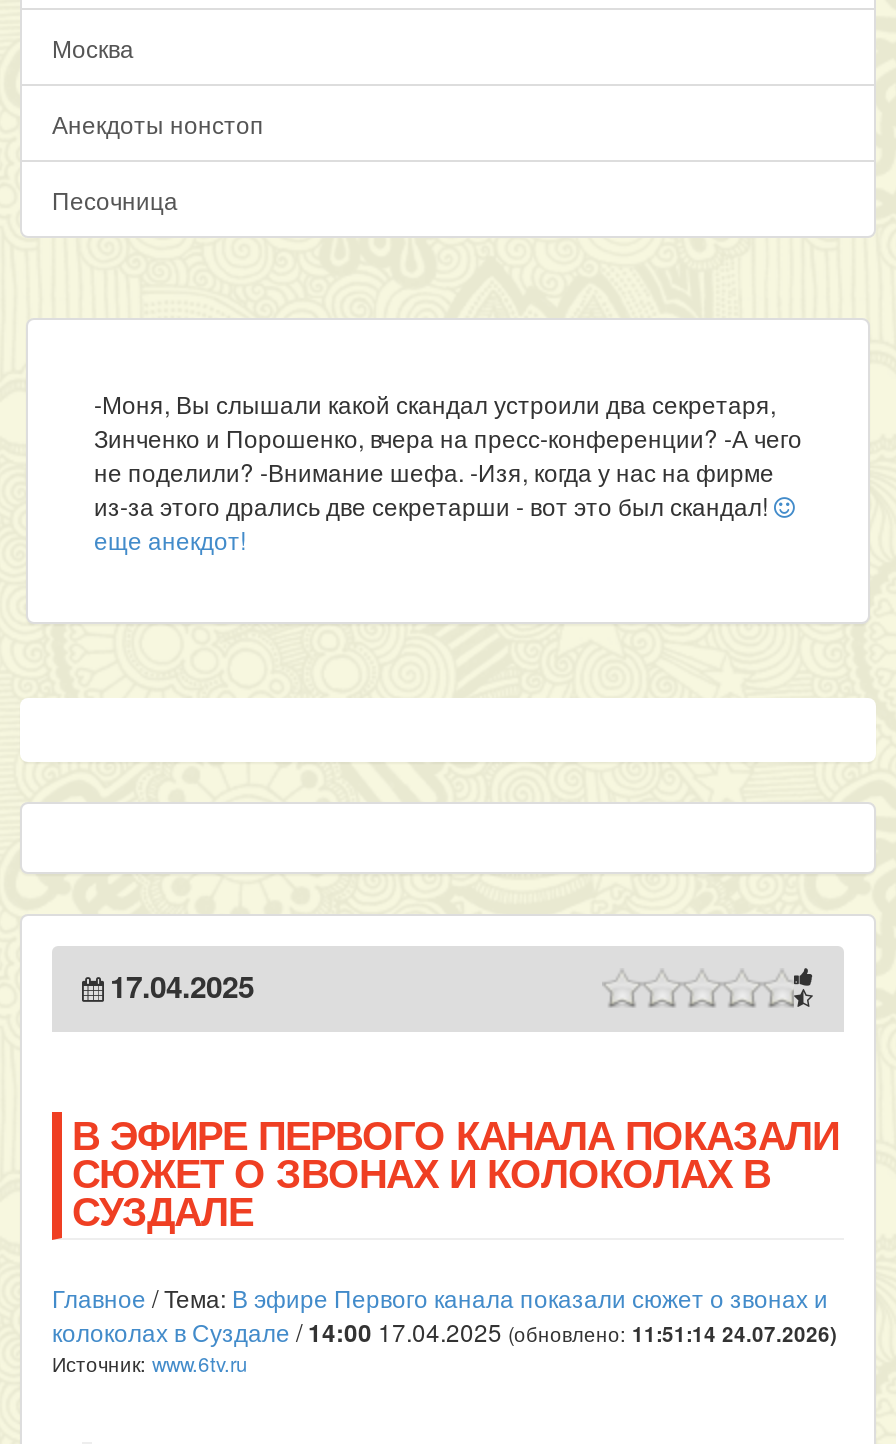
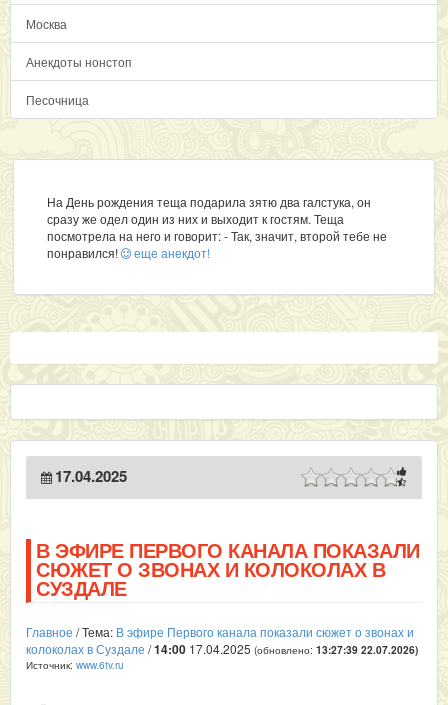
[94,386,802,556] -Моня, Вы слышали какой скандал устроили два секретаря, | Зинченко и Порошенко, вчера на пресс-конференции? -А чего | не поделили? -Внимание шефа. -Изя, когда у нас на фирме | из-за этого дрались две секретарши - вот это был скандал! | еще анекдот! -> [47,193,387,261] На День рождения теща подарила зятю два галстука, он | сразу же одел один из них и выходит к гостям. Теща | посмотрела на него и говорит: - Так, значит, второй тебе не | понравился! еще анекдот!
[52,1314,836,1350] колоколах в Суздале /14:00 17.04.2025 (обновлено: 11:51:14 24.07.2026) -> [26,640,418,658] колоколах в Суздале /14:00 17.04.2025 (обновлено: 13:27:39 22.07.2026)

